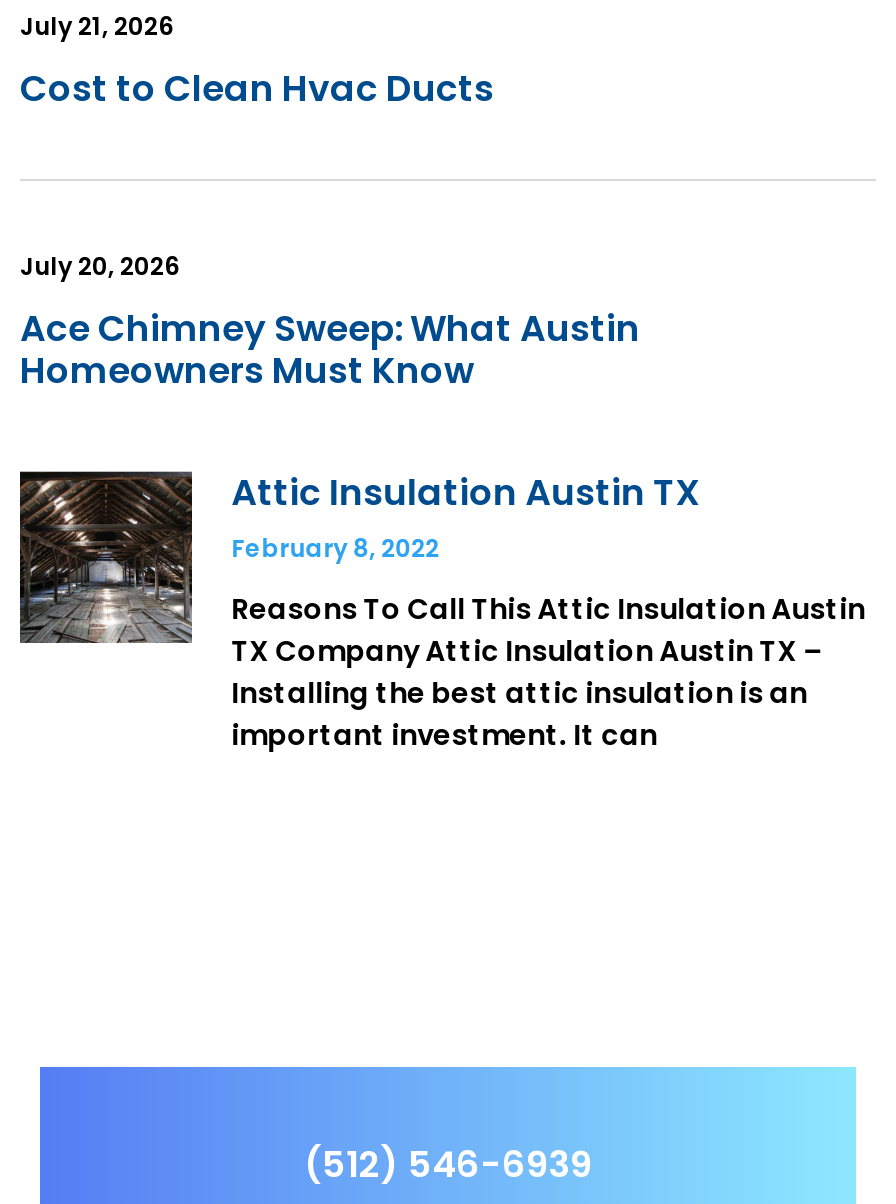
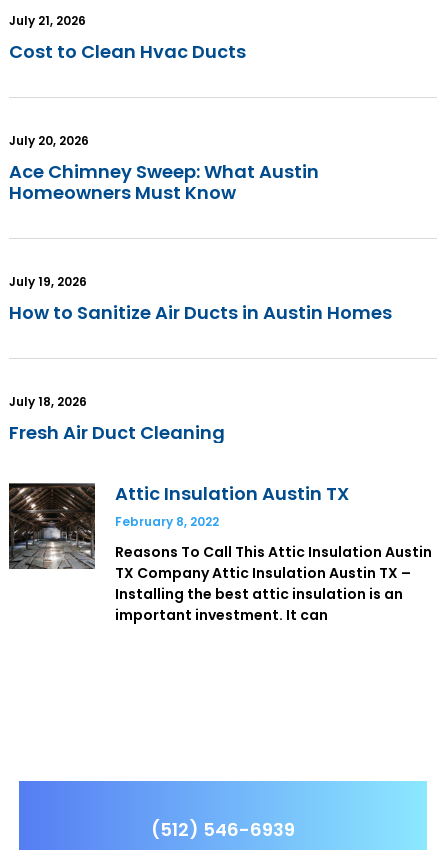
none -> [9,300,392,325] How to Sanitize Air Ducts in Austin Homes
none -> [9,273,87,290] July 19, 2026
none -> [9,420,225,445] Fresh Air Duct Cleaning
none -> [9,393,87,410] July 18, 2026

